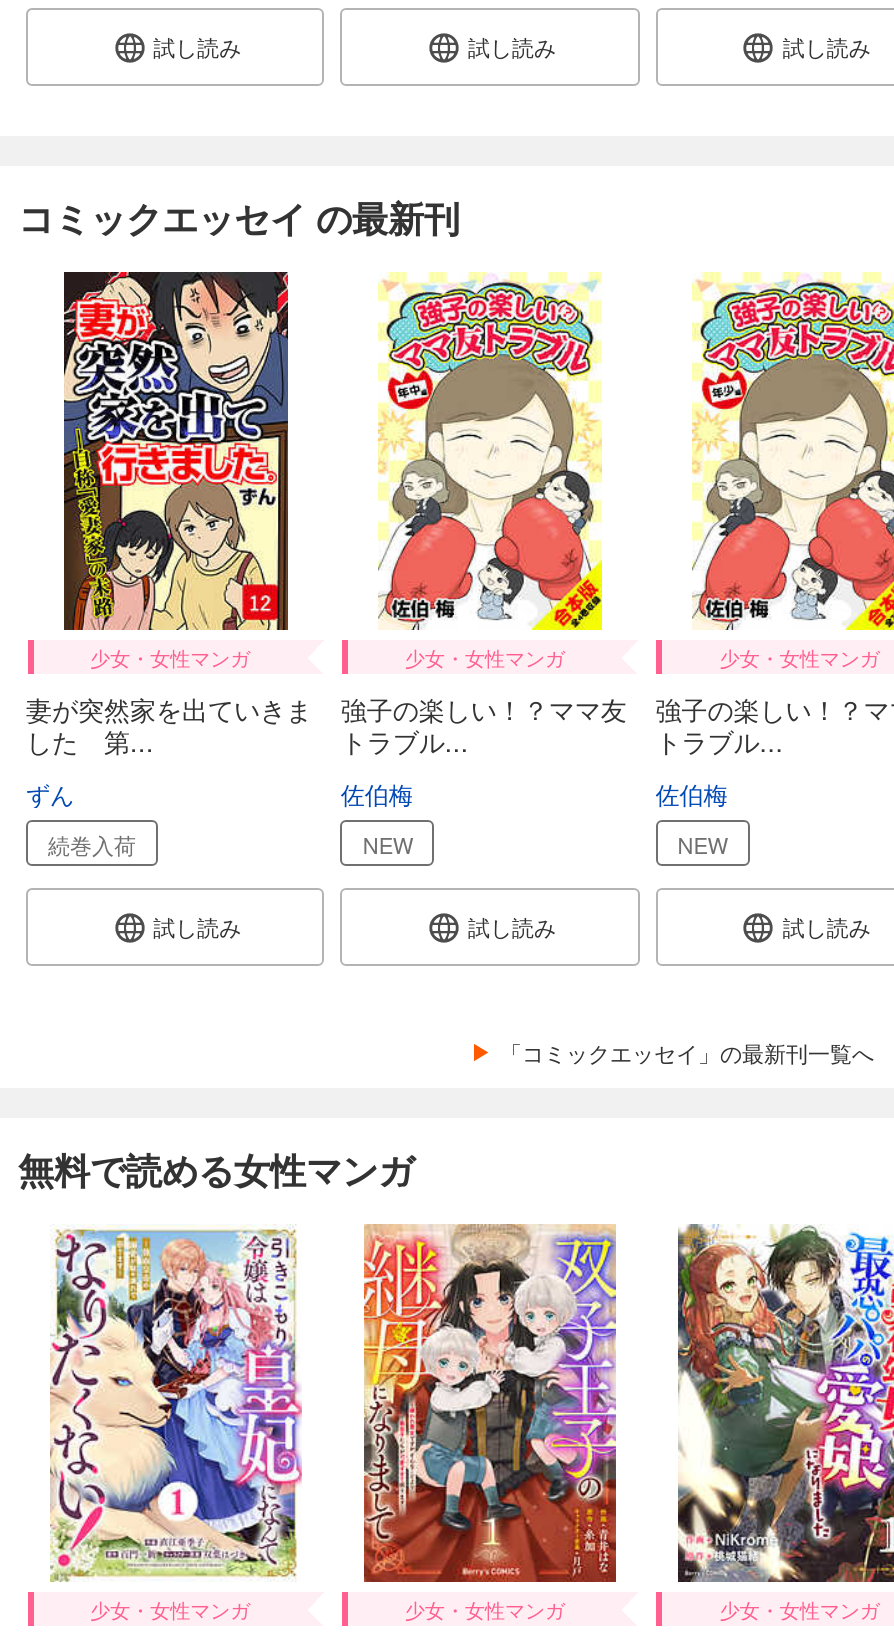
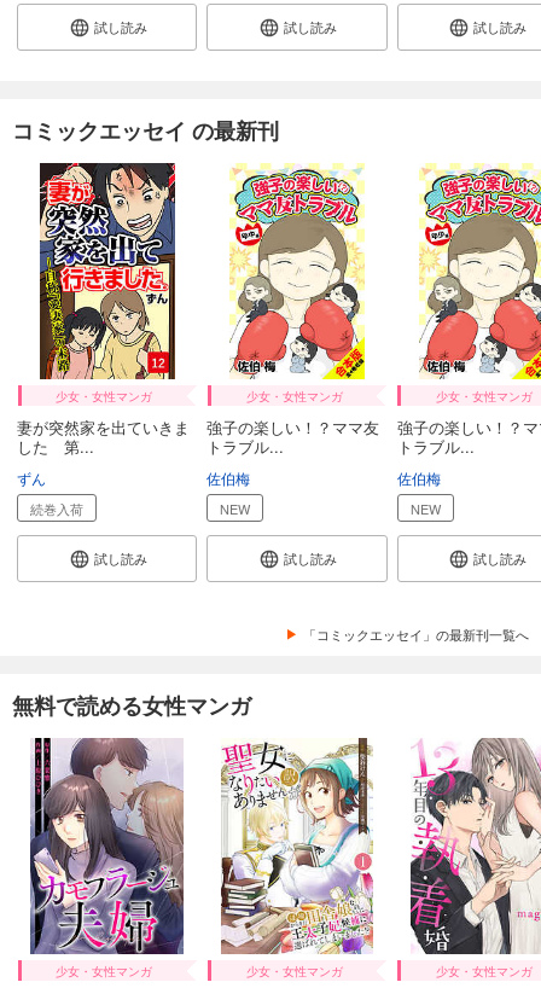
[48,1224,304,1582] [image] -> [29,737,185,955] [image]
[362,1222,618,1584] [image] -> [220,737,374,955] [image]
[676,1222,888,1584] [image] -> [409,737,537,955] [image]

